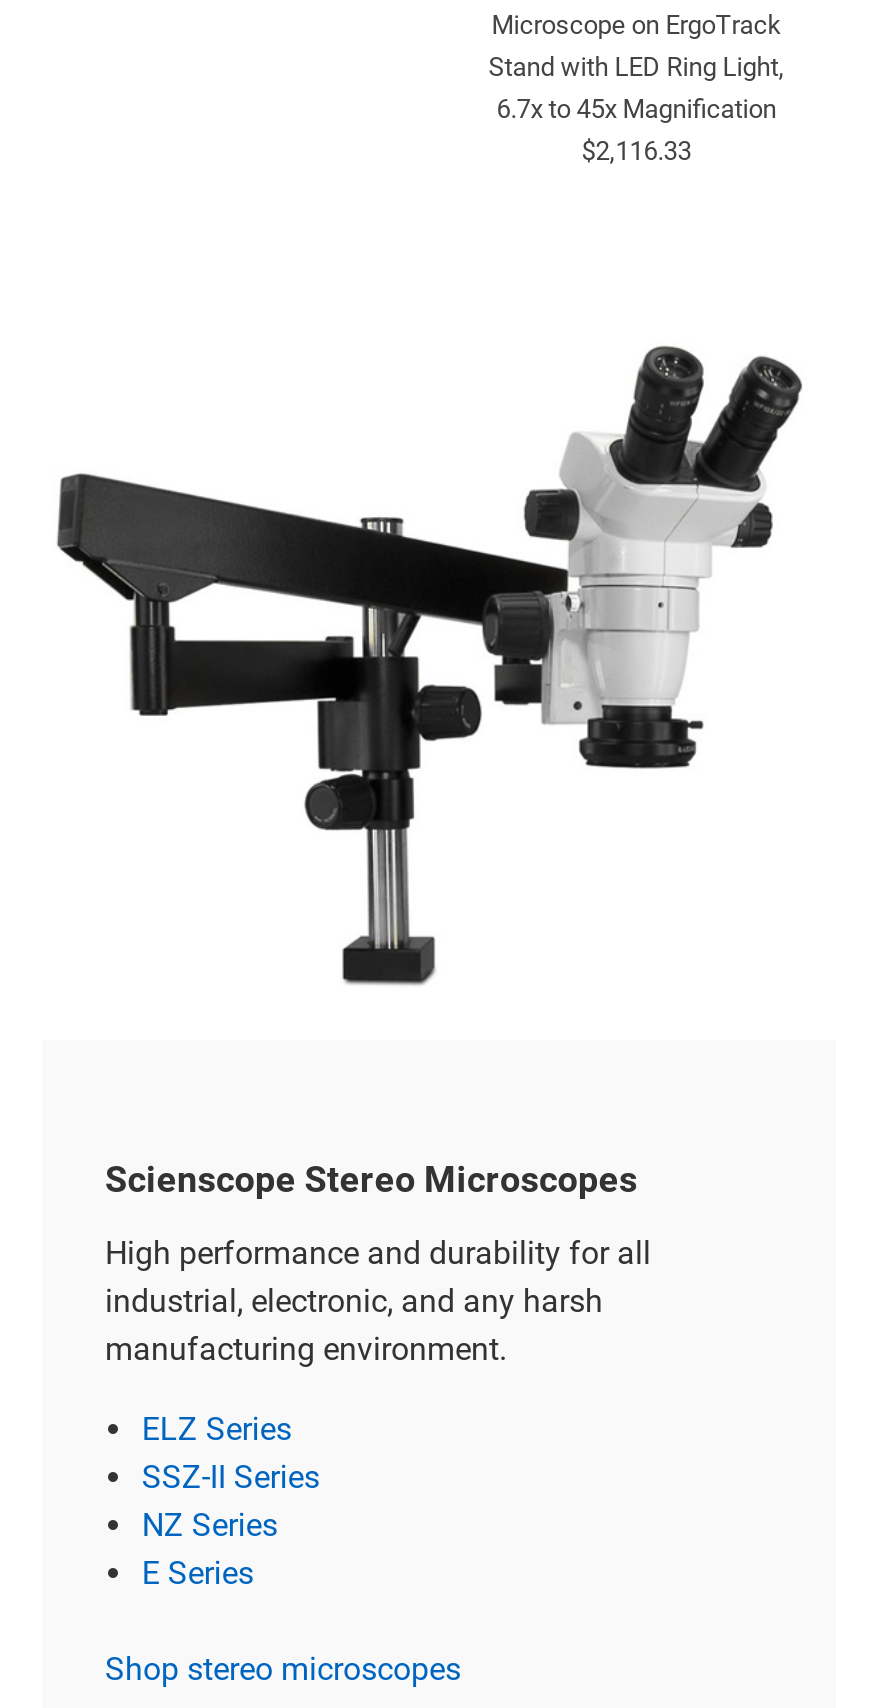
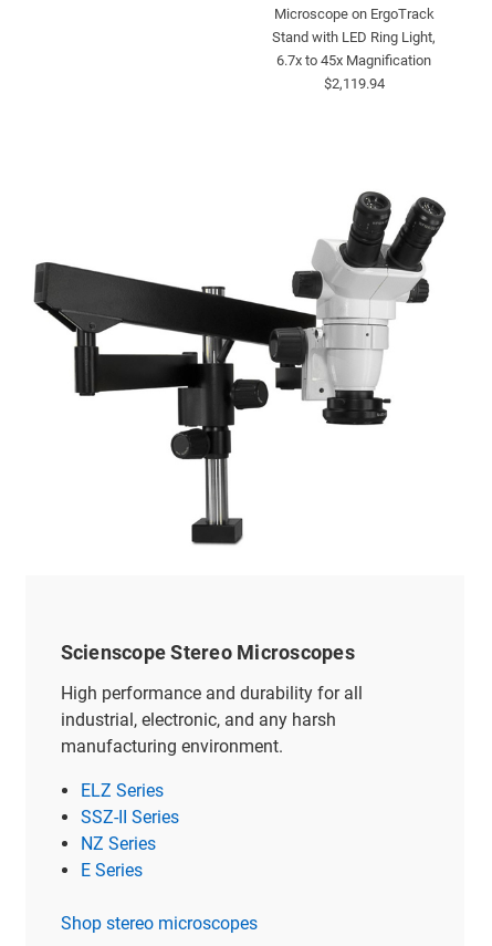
[582,135,692,165] $2,116.33 -> [324,75,385,91] $2,119.94

